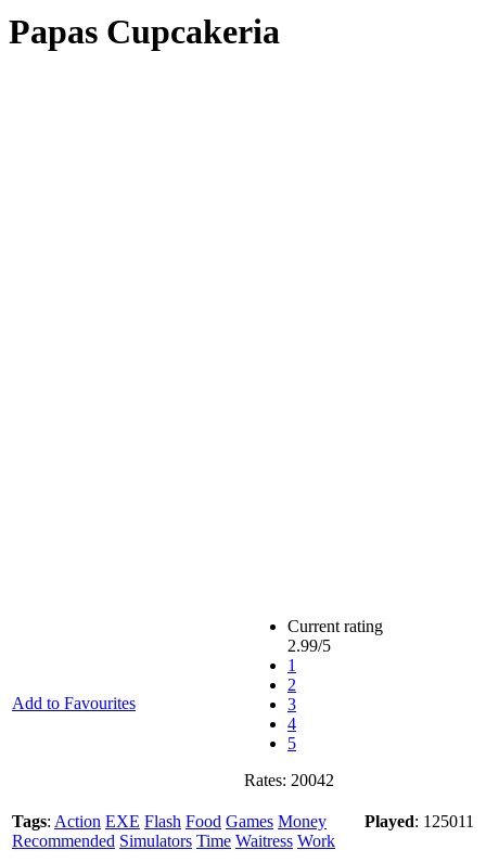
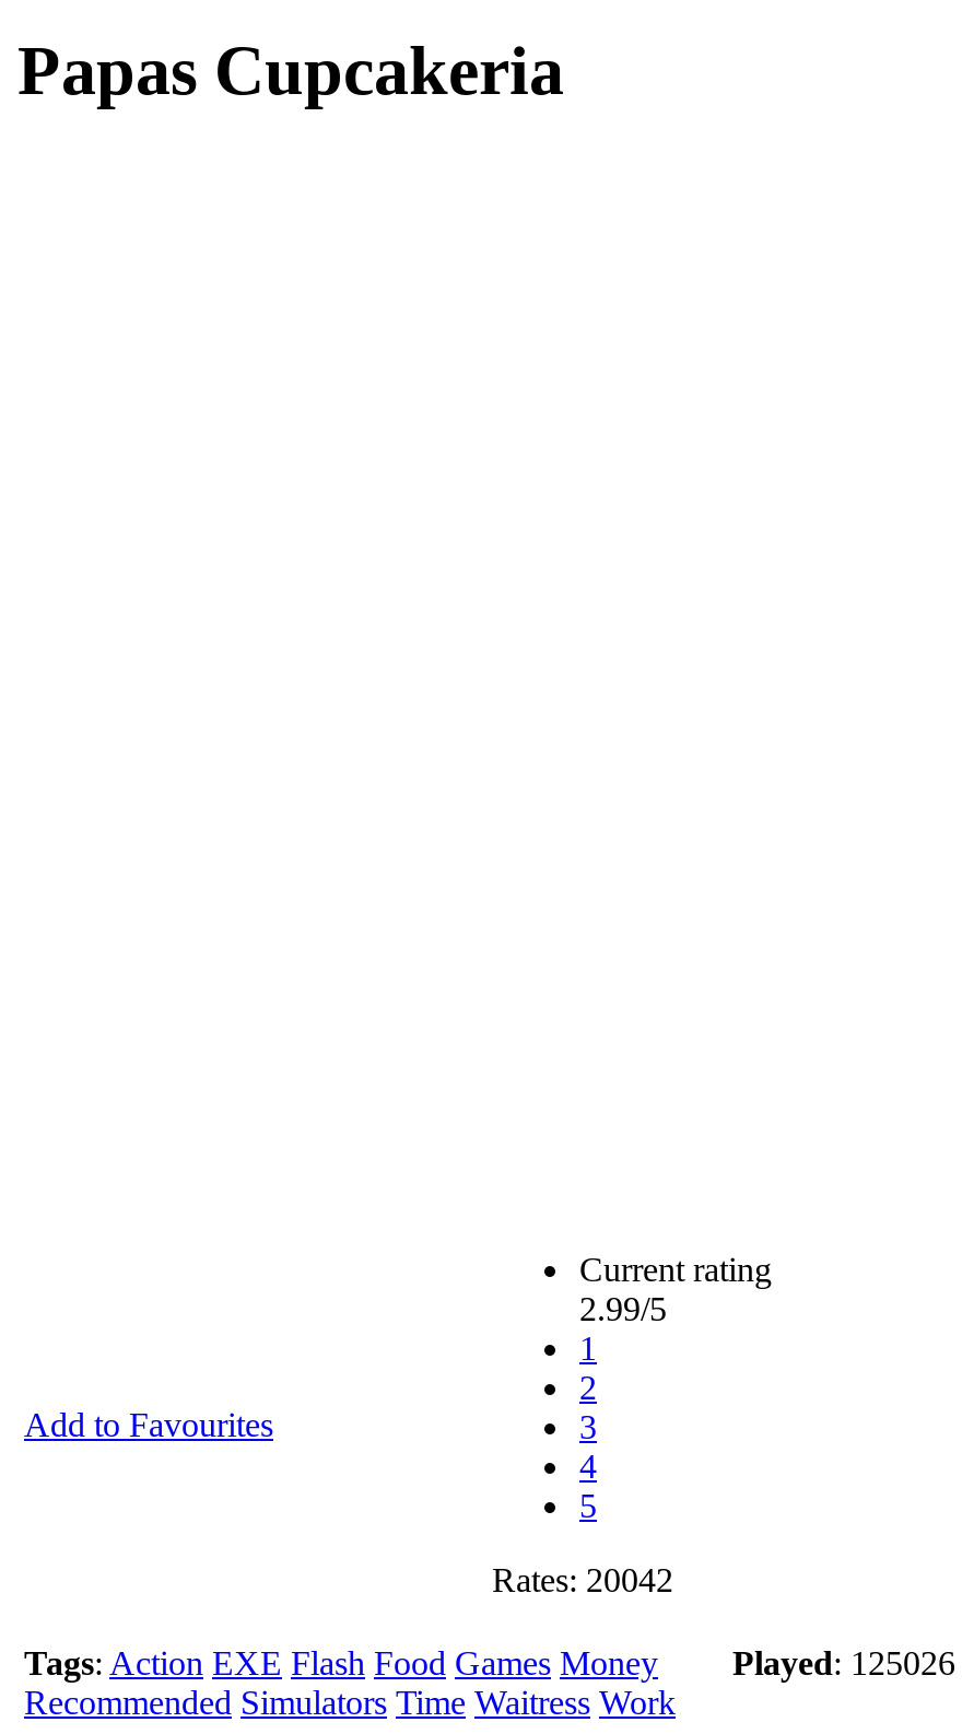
[364,812,474,830] Played: 125011 -> [732,1644,955,1681] Played: 125026

